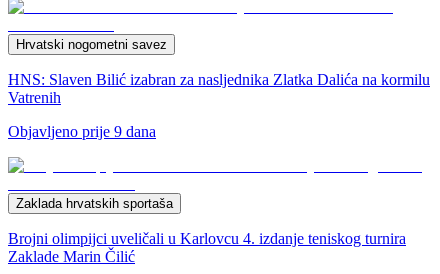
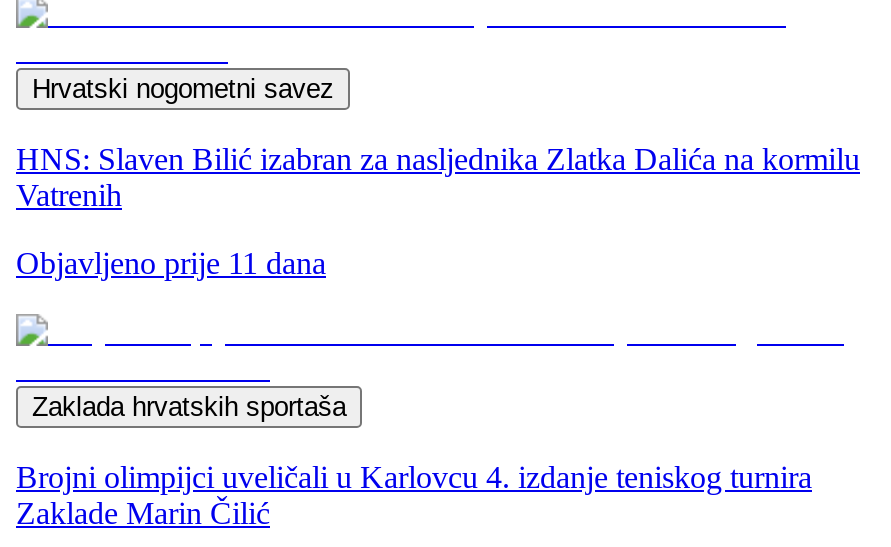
[8,123,156,140] Objavljeno prije 9 dana -> [16,246,326,280] Objavljeno prije 11 dana

